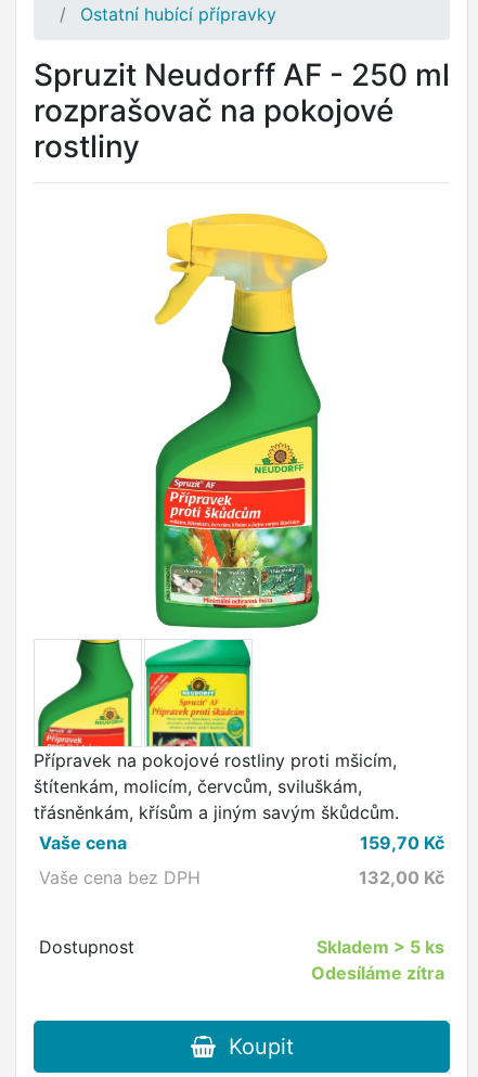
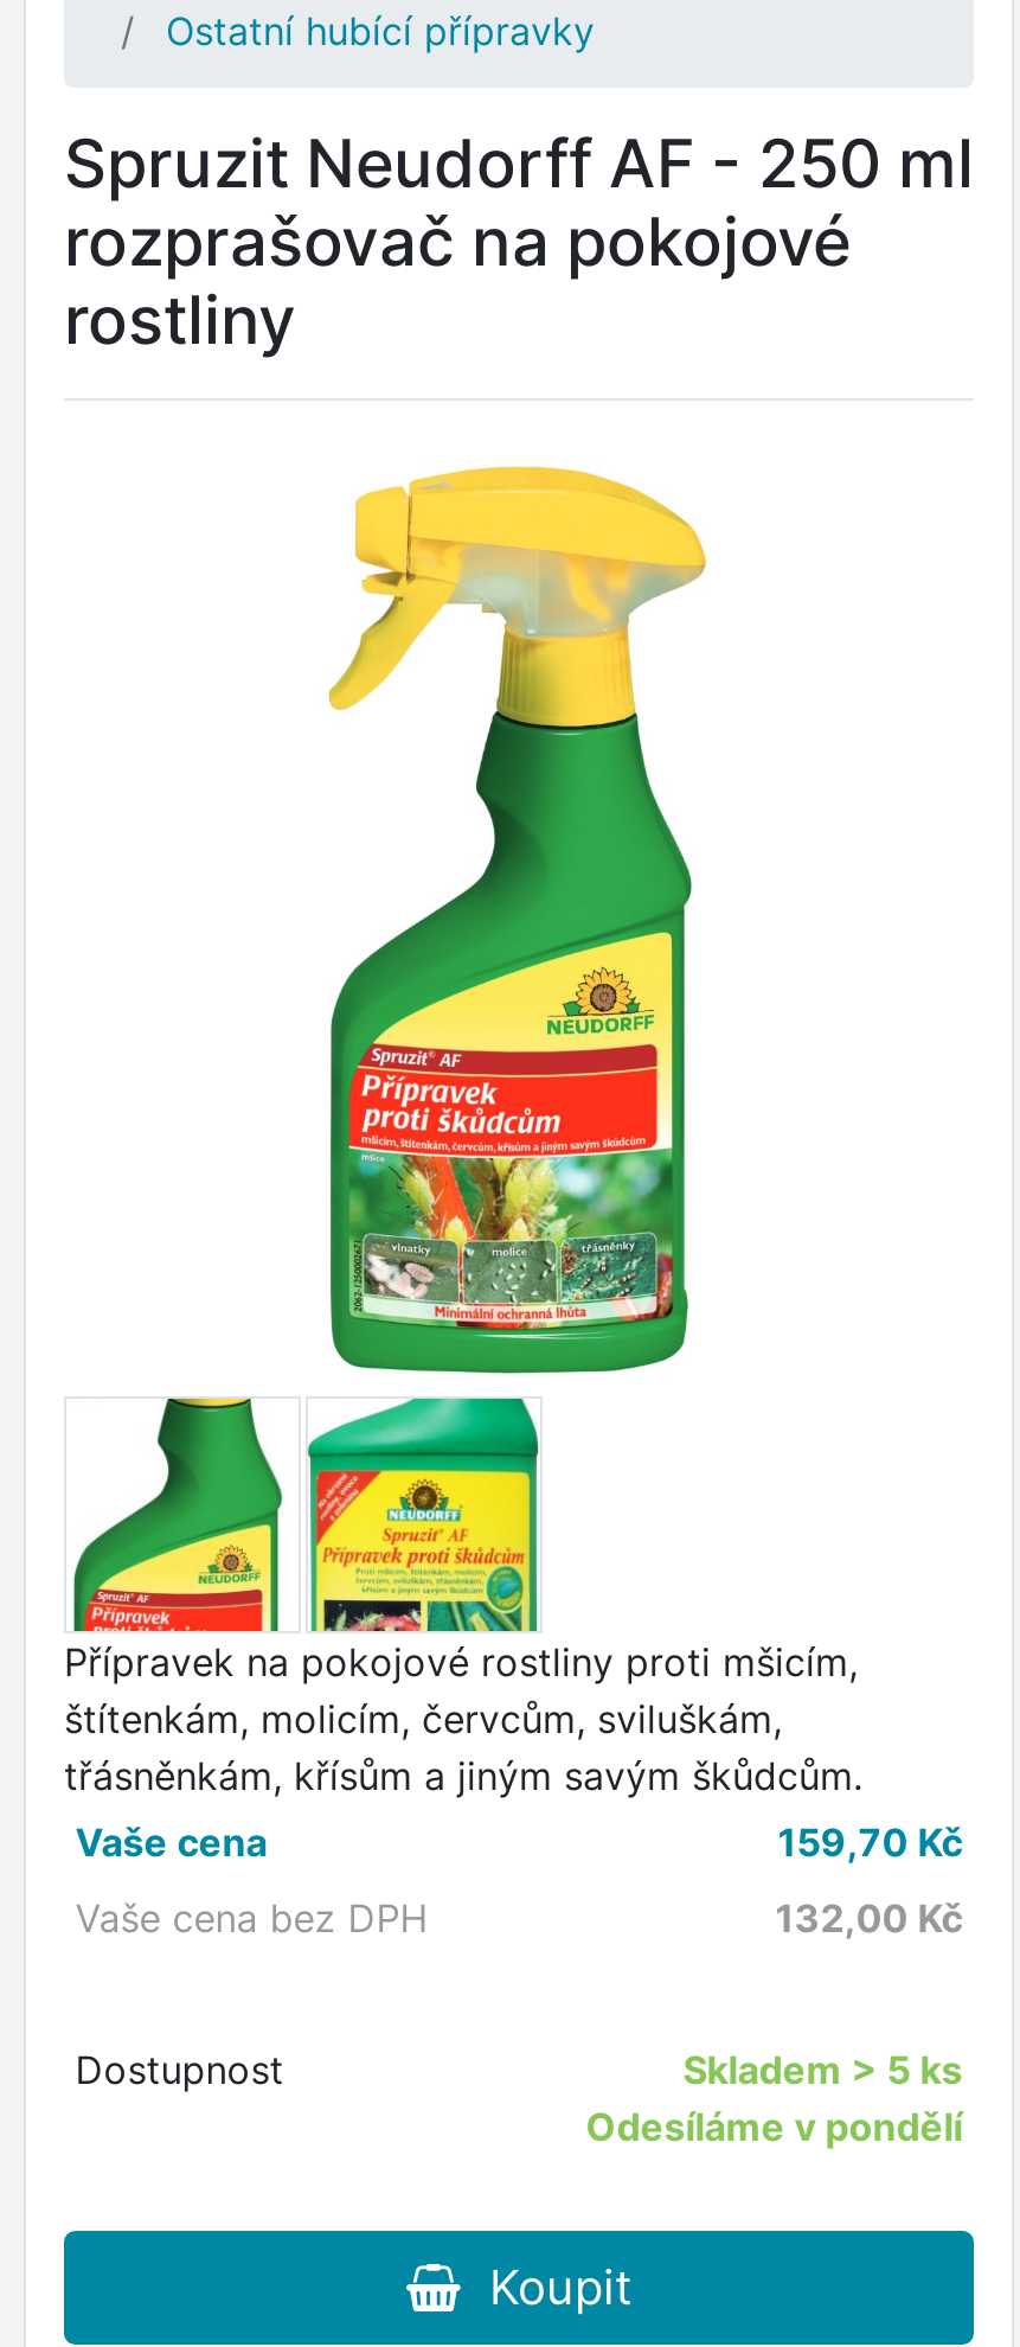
[311,962,445,984] Odesíláme zítra -> [586,2103,962,2150] Odesíláme v pondělí

